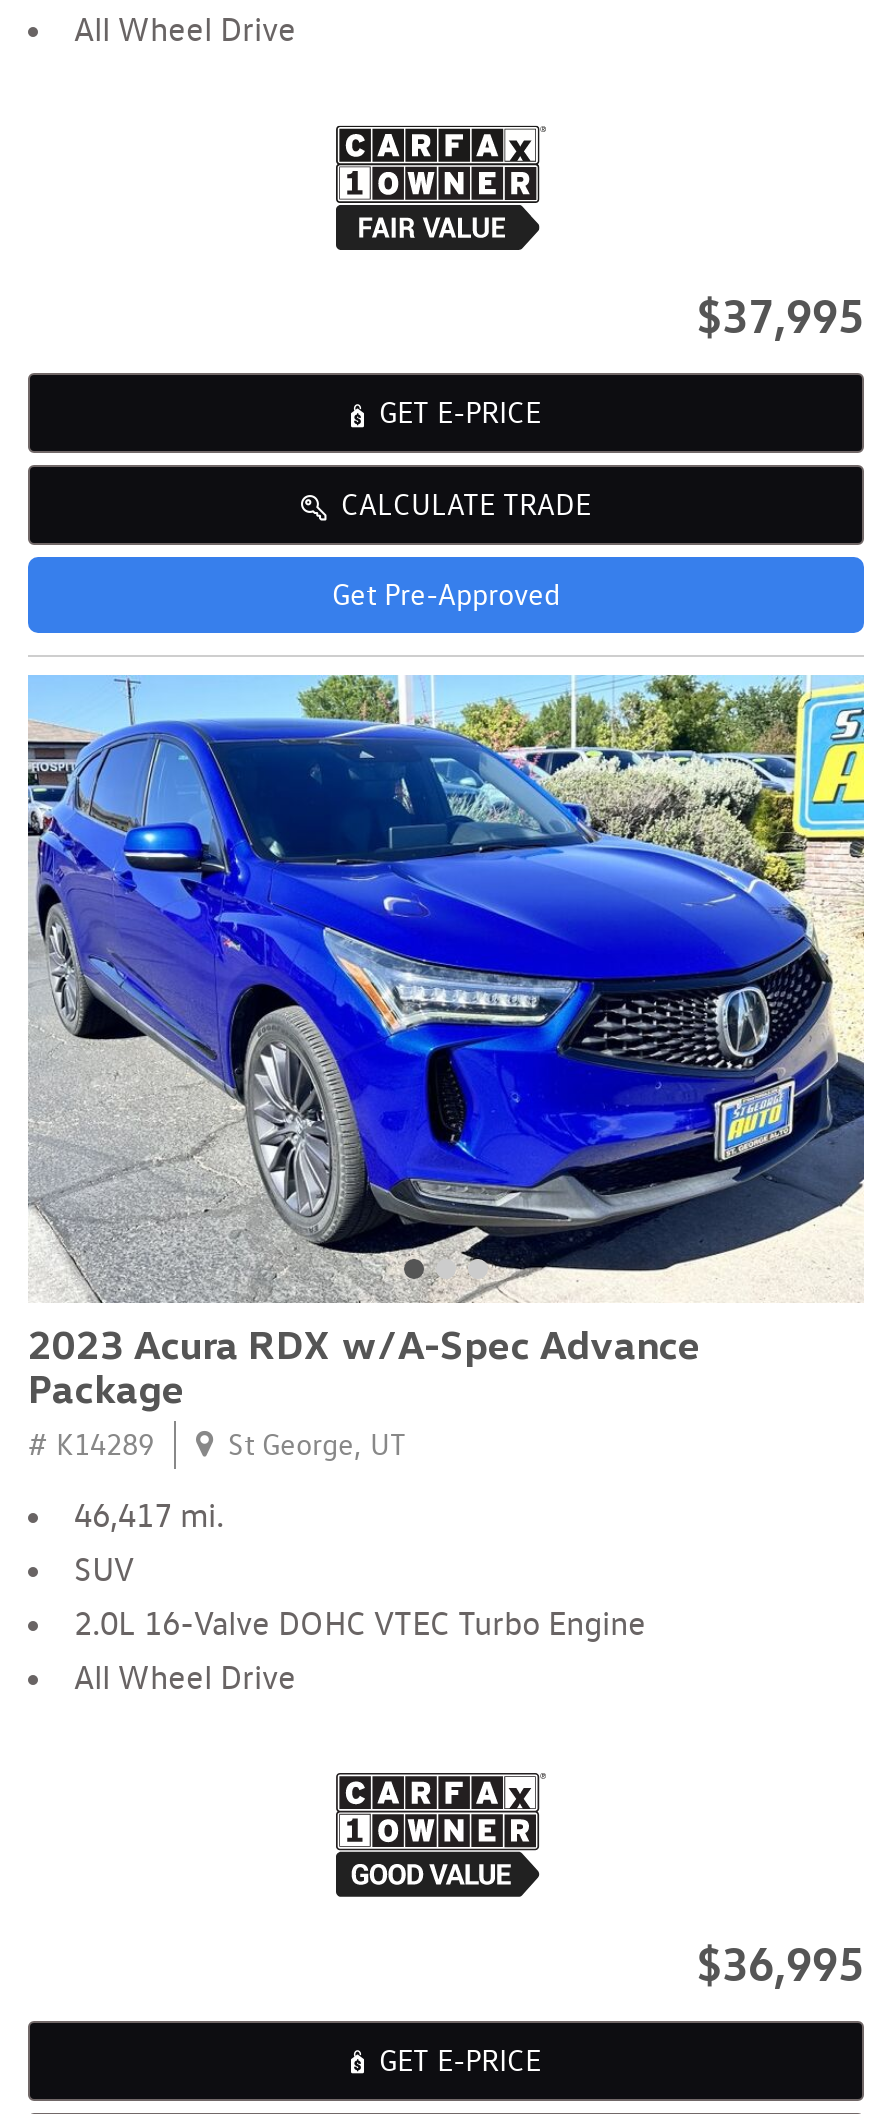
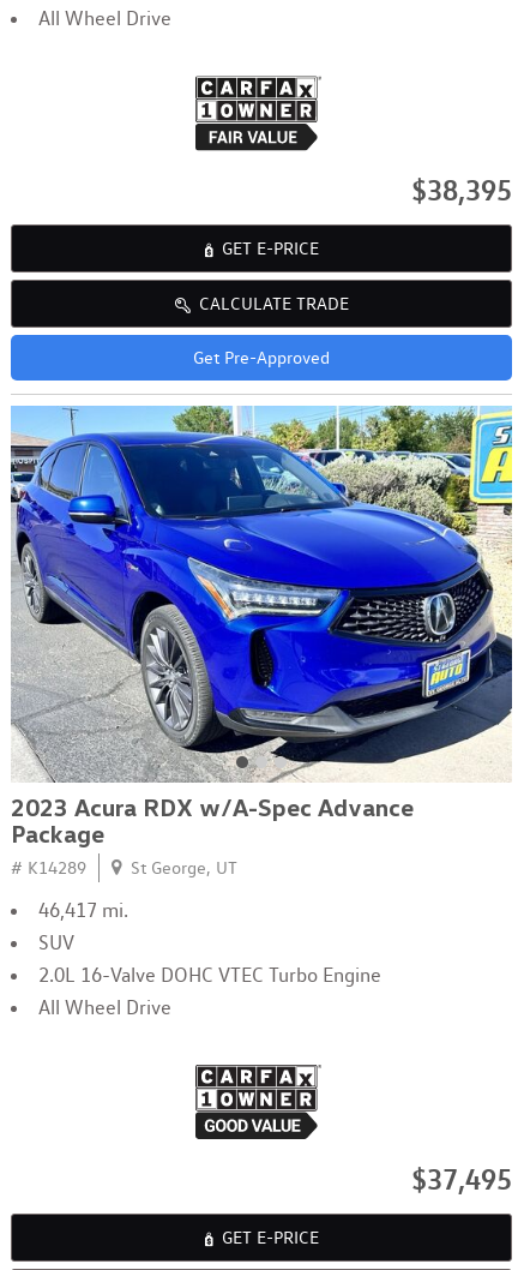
[696,286,864,346] $37,995 -> [411,172,512,208] $38,395
[696,1933,864,1993] $36,995 -> [411,1161,512,1197] $37,495

